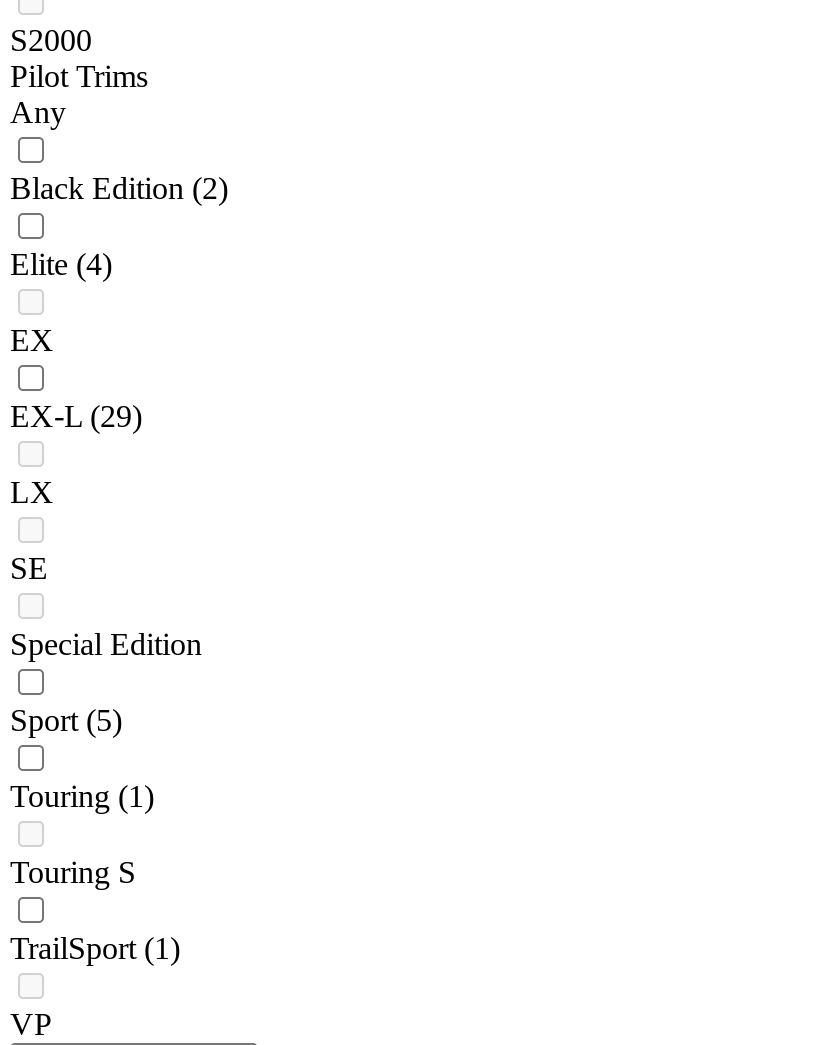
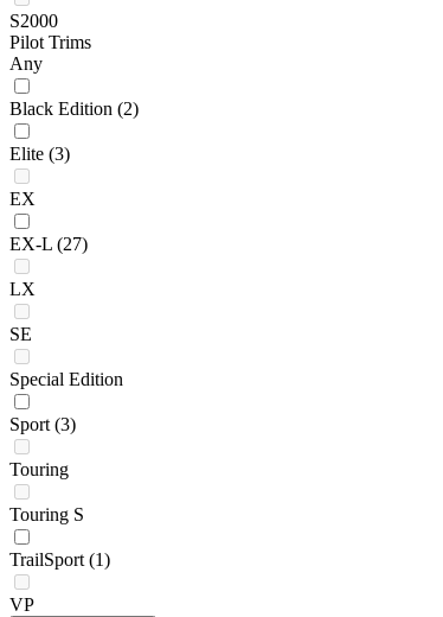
[10,248,112,282] Elite (4) -> [9,144,70,164] Elite (3)
[10,400,142,434] EX-L (29) -> [9,234,88,254] EX-L (27)
[10,704,122,738] Sport (5) -> [9,415,76,435] Sport (3)
[10,780,154,814] Touring (1) -> [9,460,69,480] Touring

